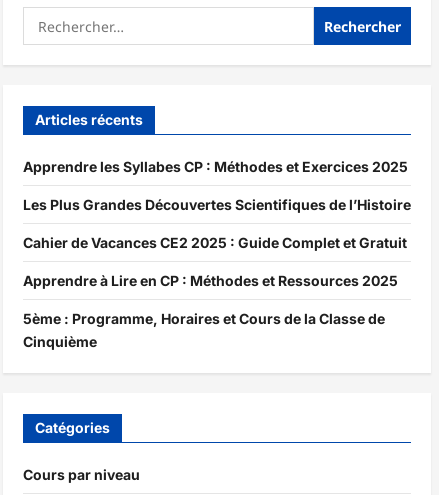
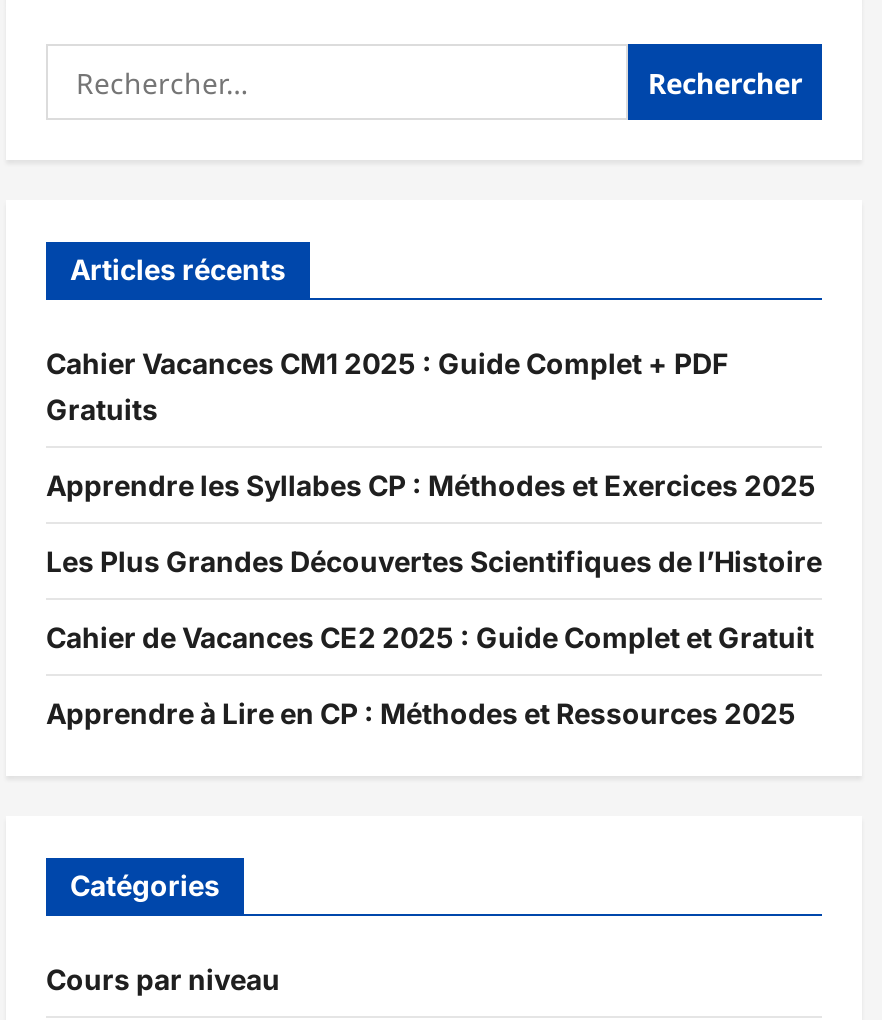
none -> [46,346,728,426] Cahier Vacances CM1 2025 : Guide Complet + PDF | Gratuits
moved [23,158,411,289] -> [46,468,822,730]: Apprendre les Syllabes CP : Méthodes et Exercices 2025 | Les Plus Grandes Découvertes Scientifiques de l’Histoire | Cahier de Vacances CE2 2025 : Guide Complet et Gratuit | Apprendre à Lire en CP : Méthodes et Ressources 2025
[23,310,385,350] 5ème : Programme, Horaires et Cours de la Classe de | Cinquième -> none

